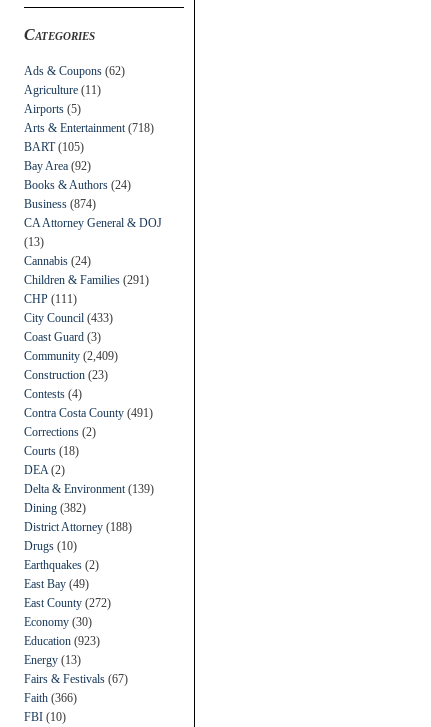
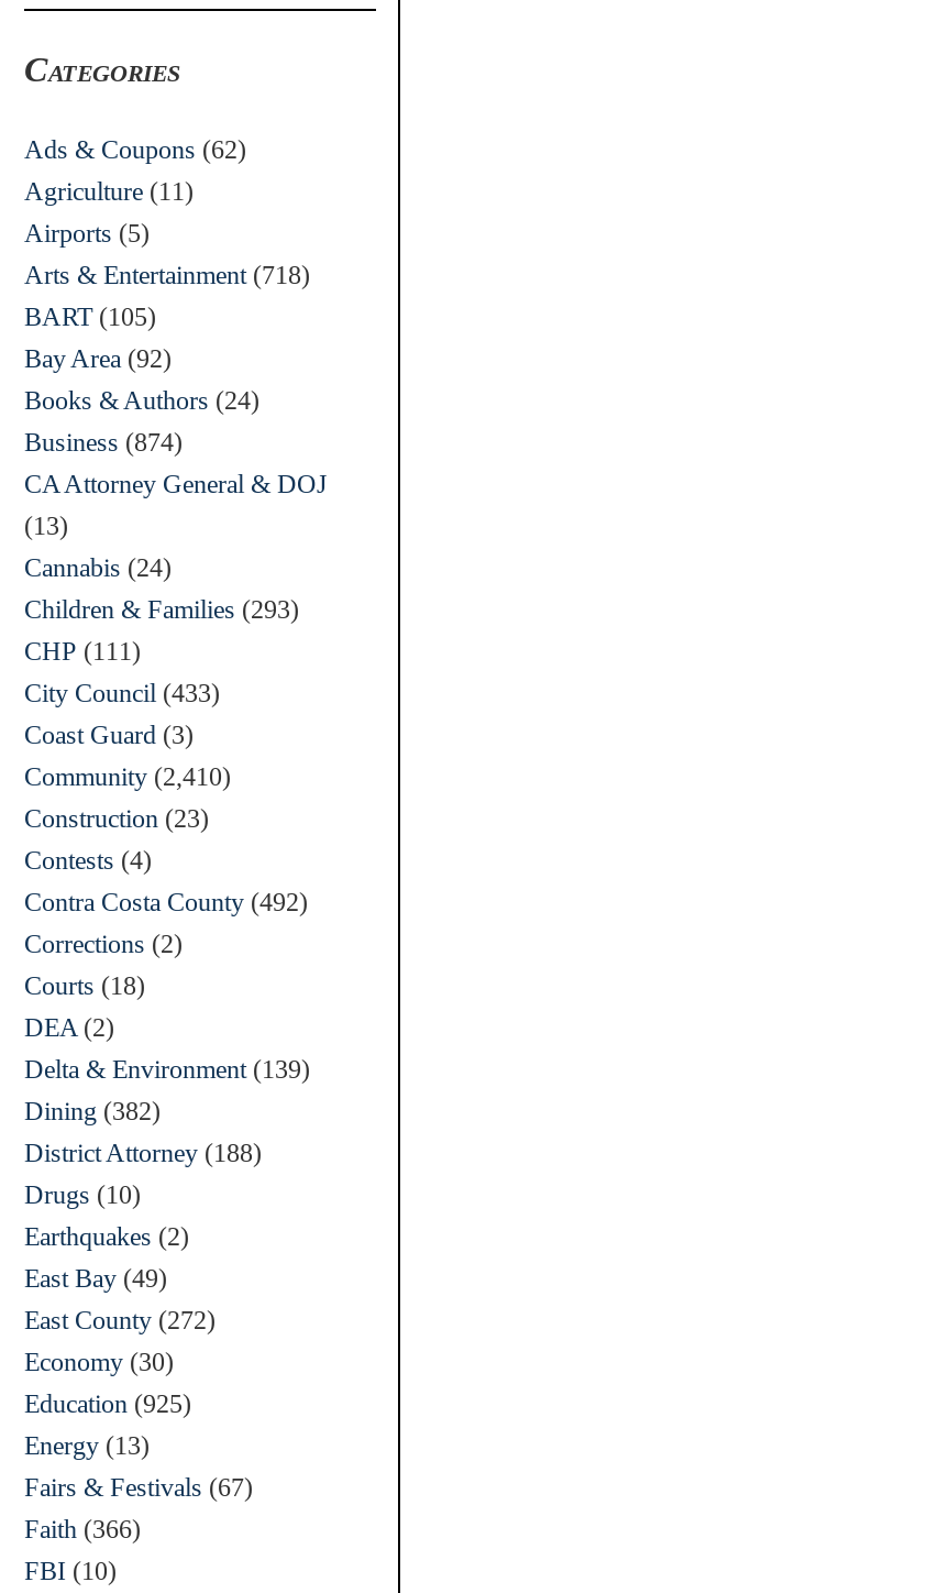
[24,273,149,287] Children & Families (291) -> [24,594,299,625] Children & Families (293)
[24,349,118,363] Community (2,409) -> [24,761,231,792] Community (2,410)
[24,406,153,420] Contra Costa County (491) -> [24,887,308,918] Contra Costa County (492)
[24,634,100,648] Education (923) -> [24,1388,191,1419] Education (925)

